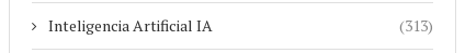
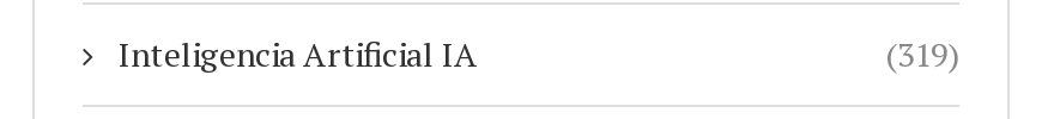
[399,15,433,36] (313) -> [885,31,959,76] (319)

